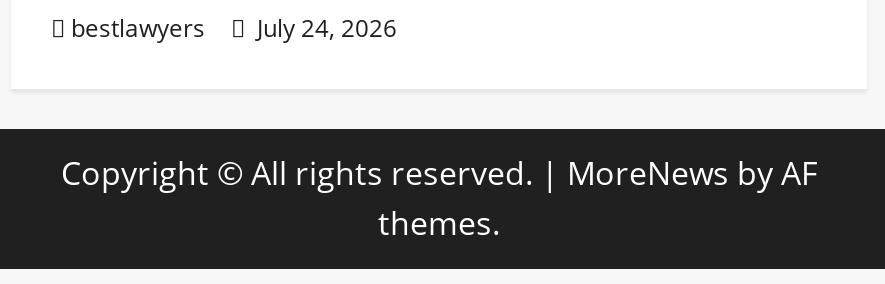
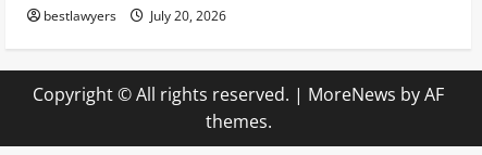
[71,11,397,45] bestlawyers July 24, 2026 -> [44,6,226,24] bestlawyers July 20, 2026

